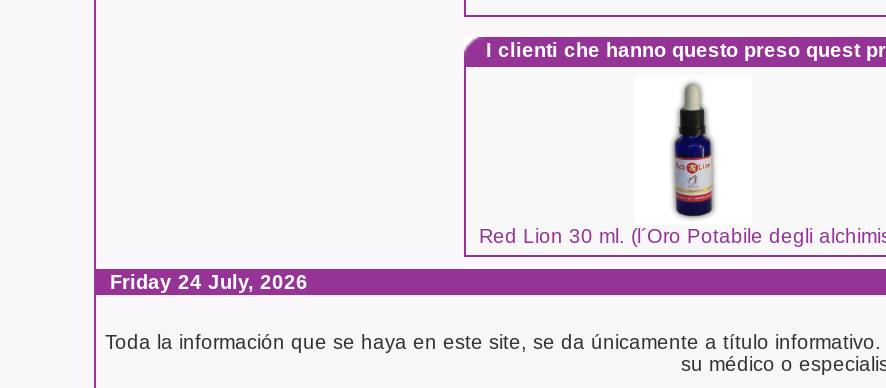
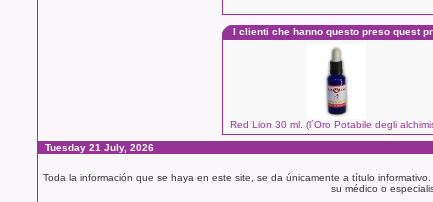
[98,271,320,293] Friday 24 July, 2026 -> [39,142,160,153] Tuesday 21 July, 2026

